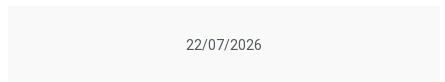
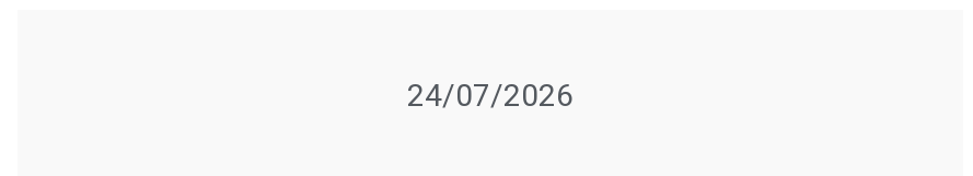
[186,37,262,53] 22/07/2026 -> [407,78,574,113] 24/07/2026

